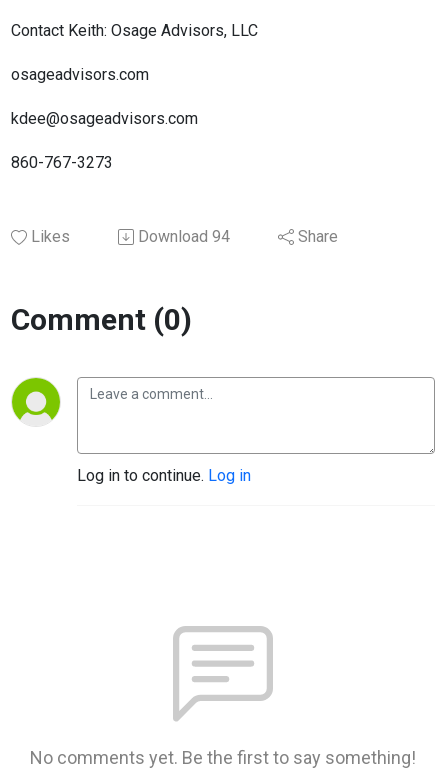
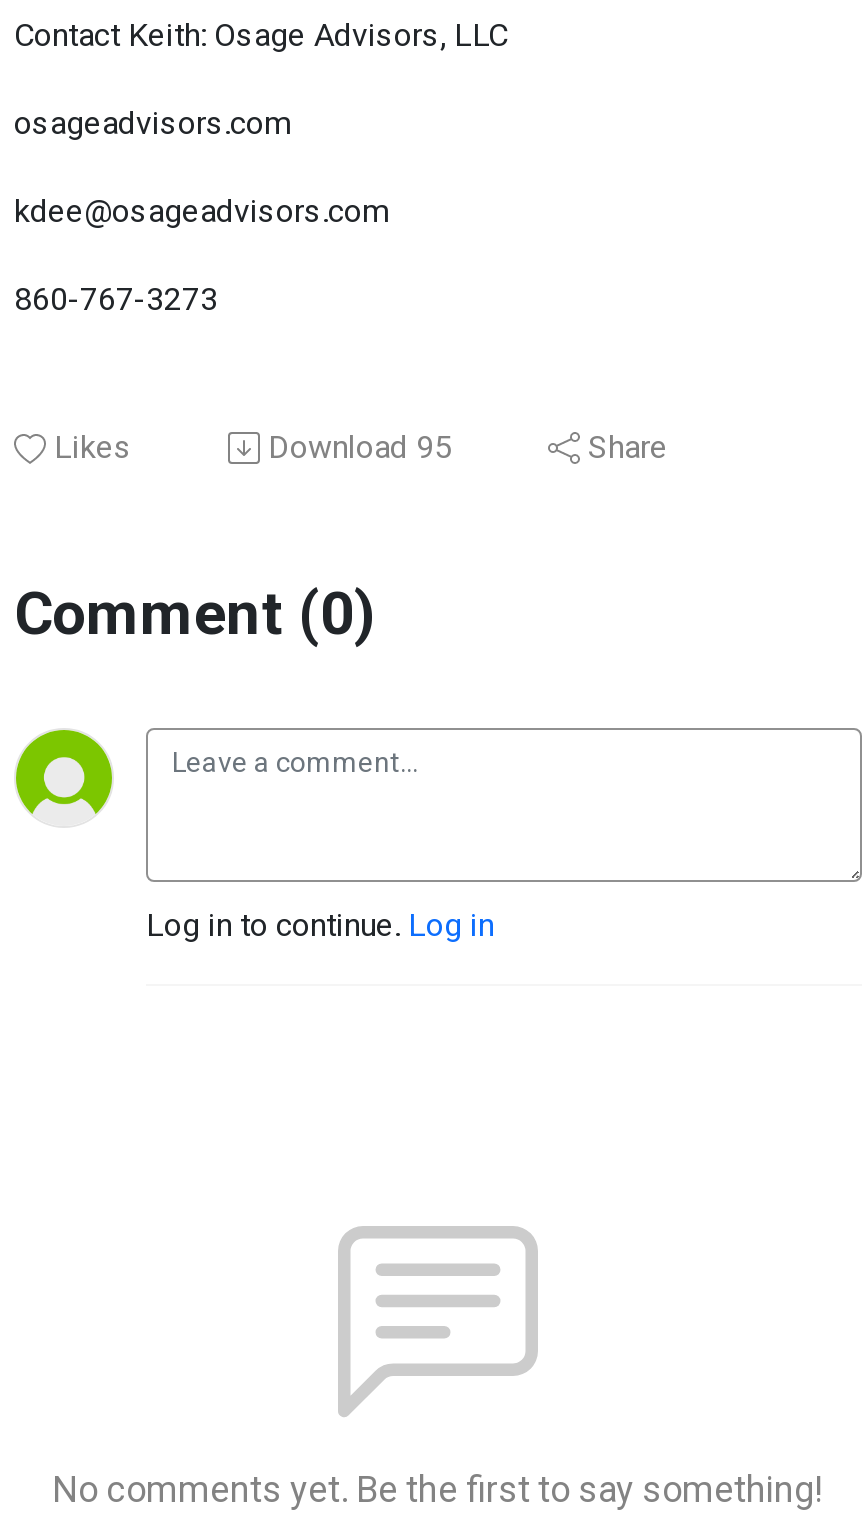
[138,227,230,246] Download 94 -> [268,428,452,466] Download 95

